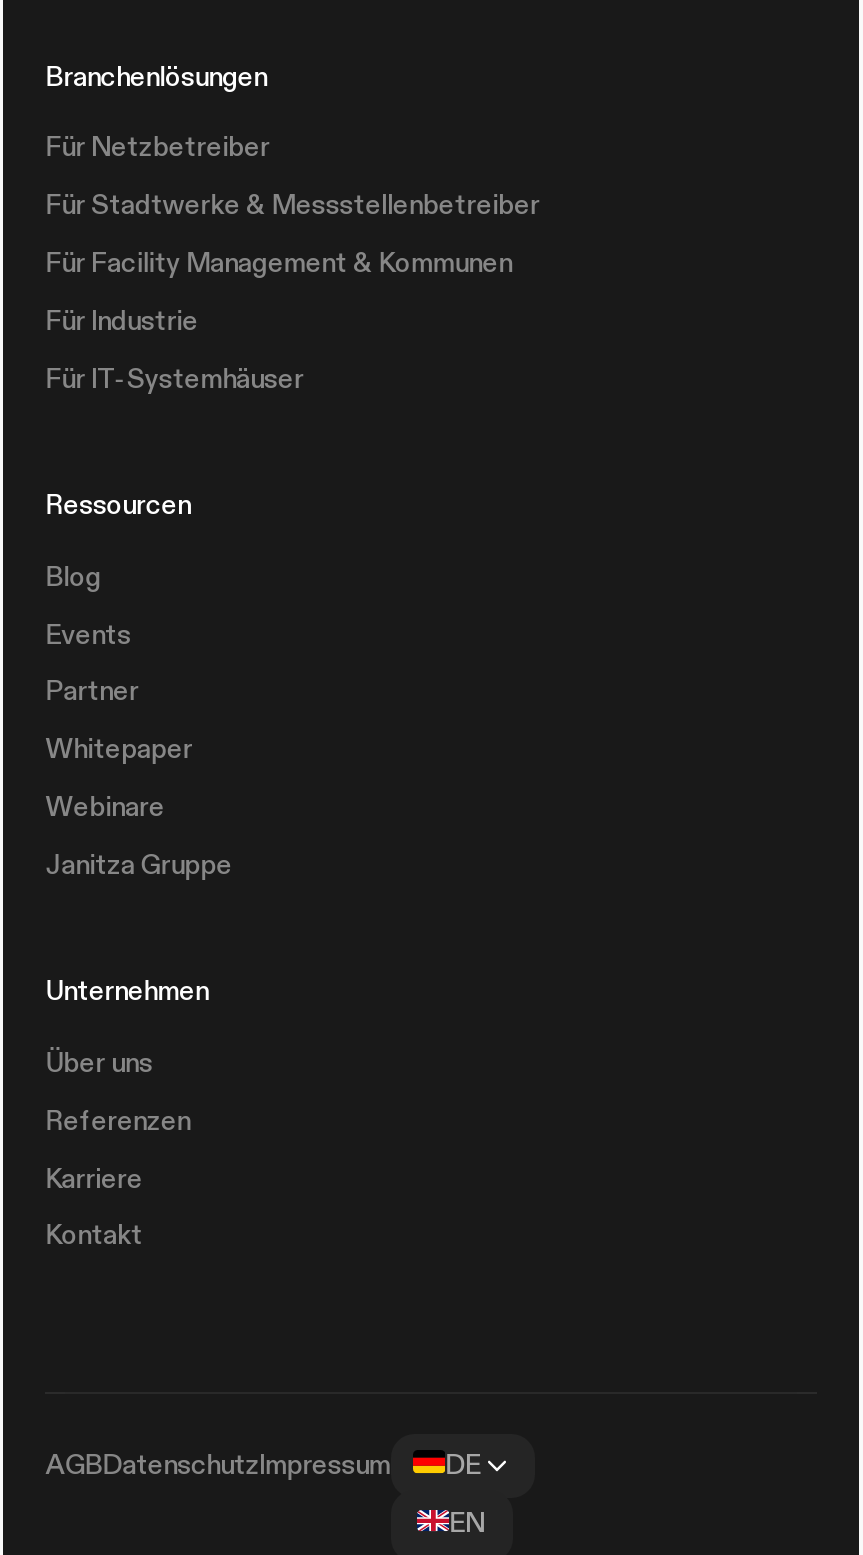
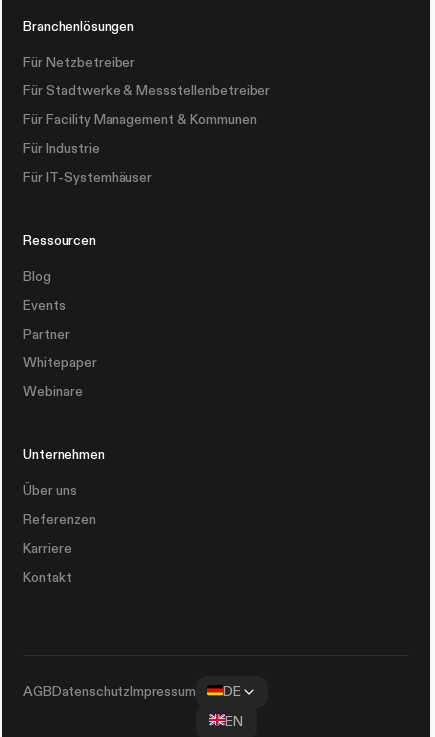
[45,848,232,882] Janitza Gruppe -> none

